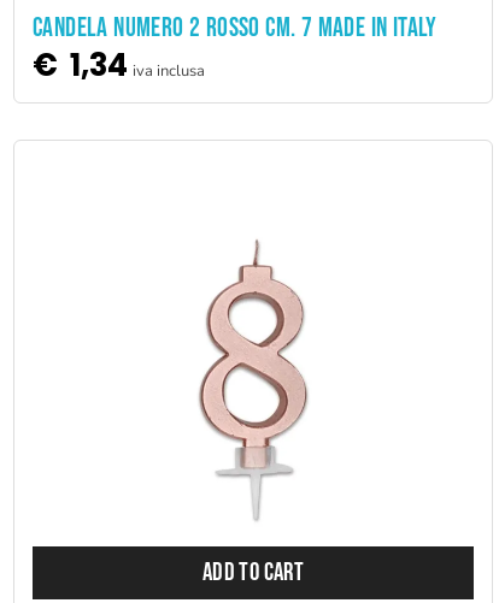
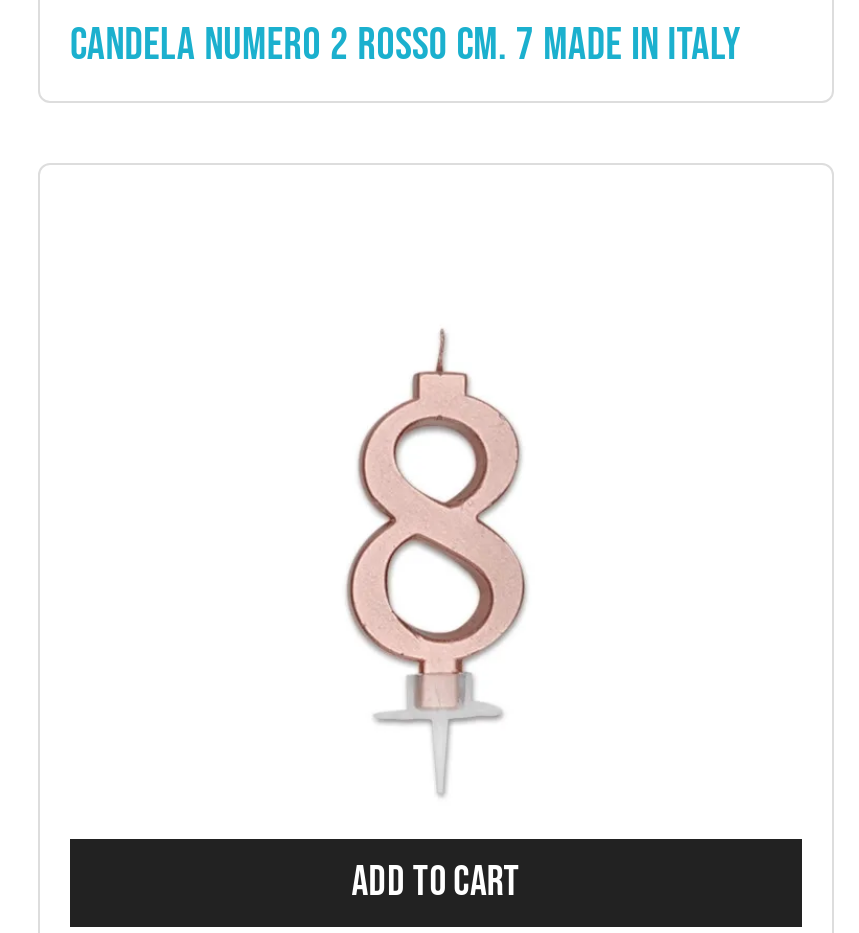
[33,44,204,87] € 1,34 iva inclusa -> none

